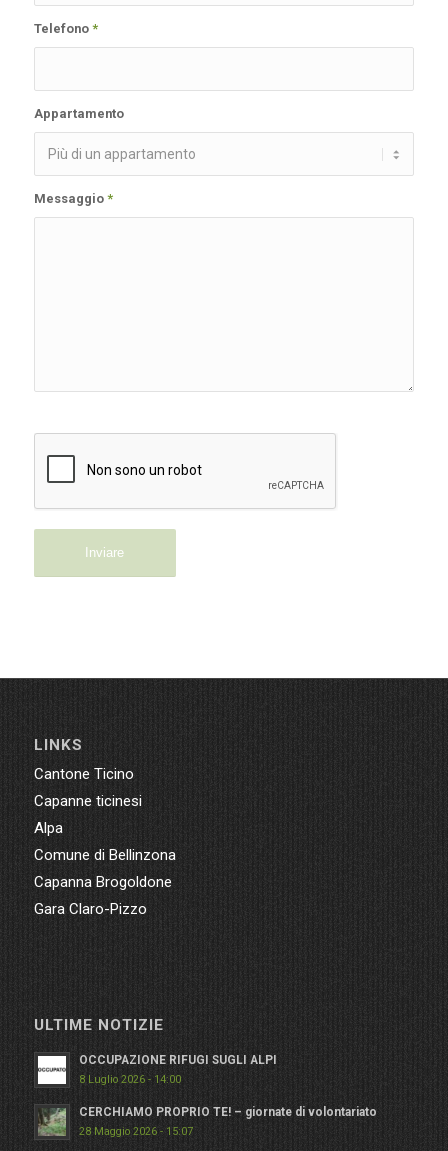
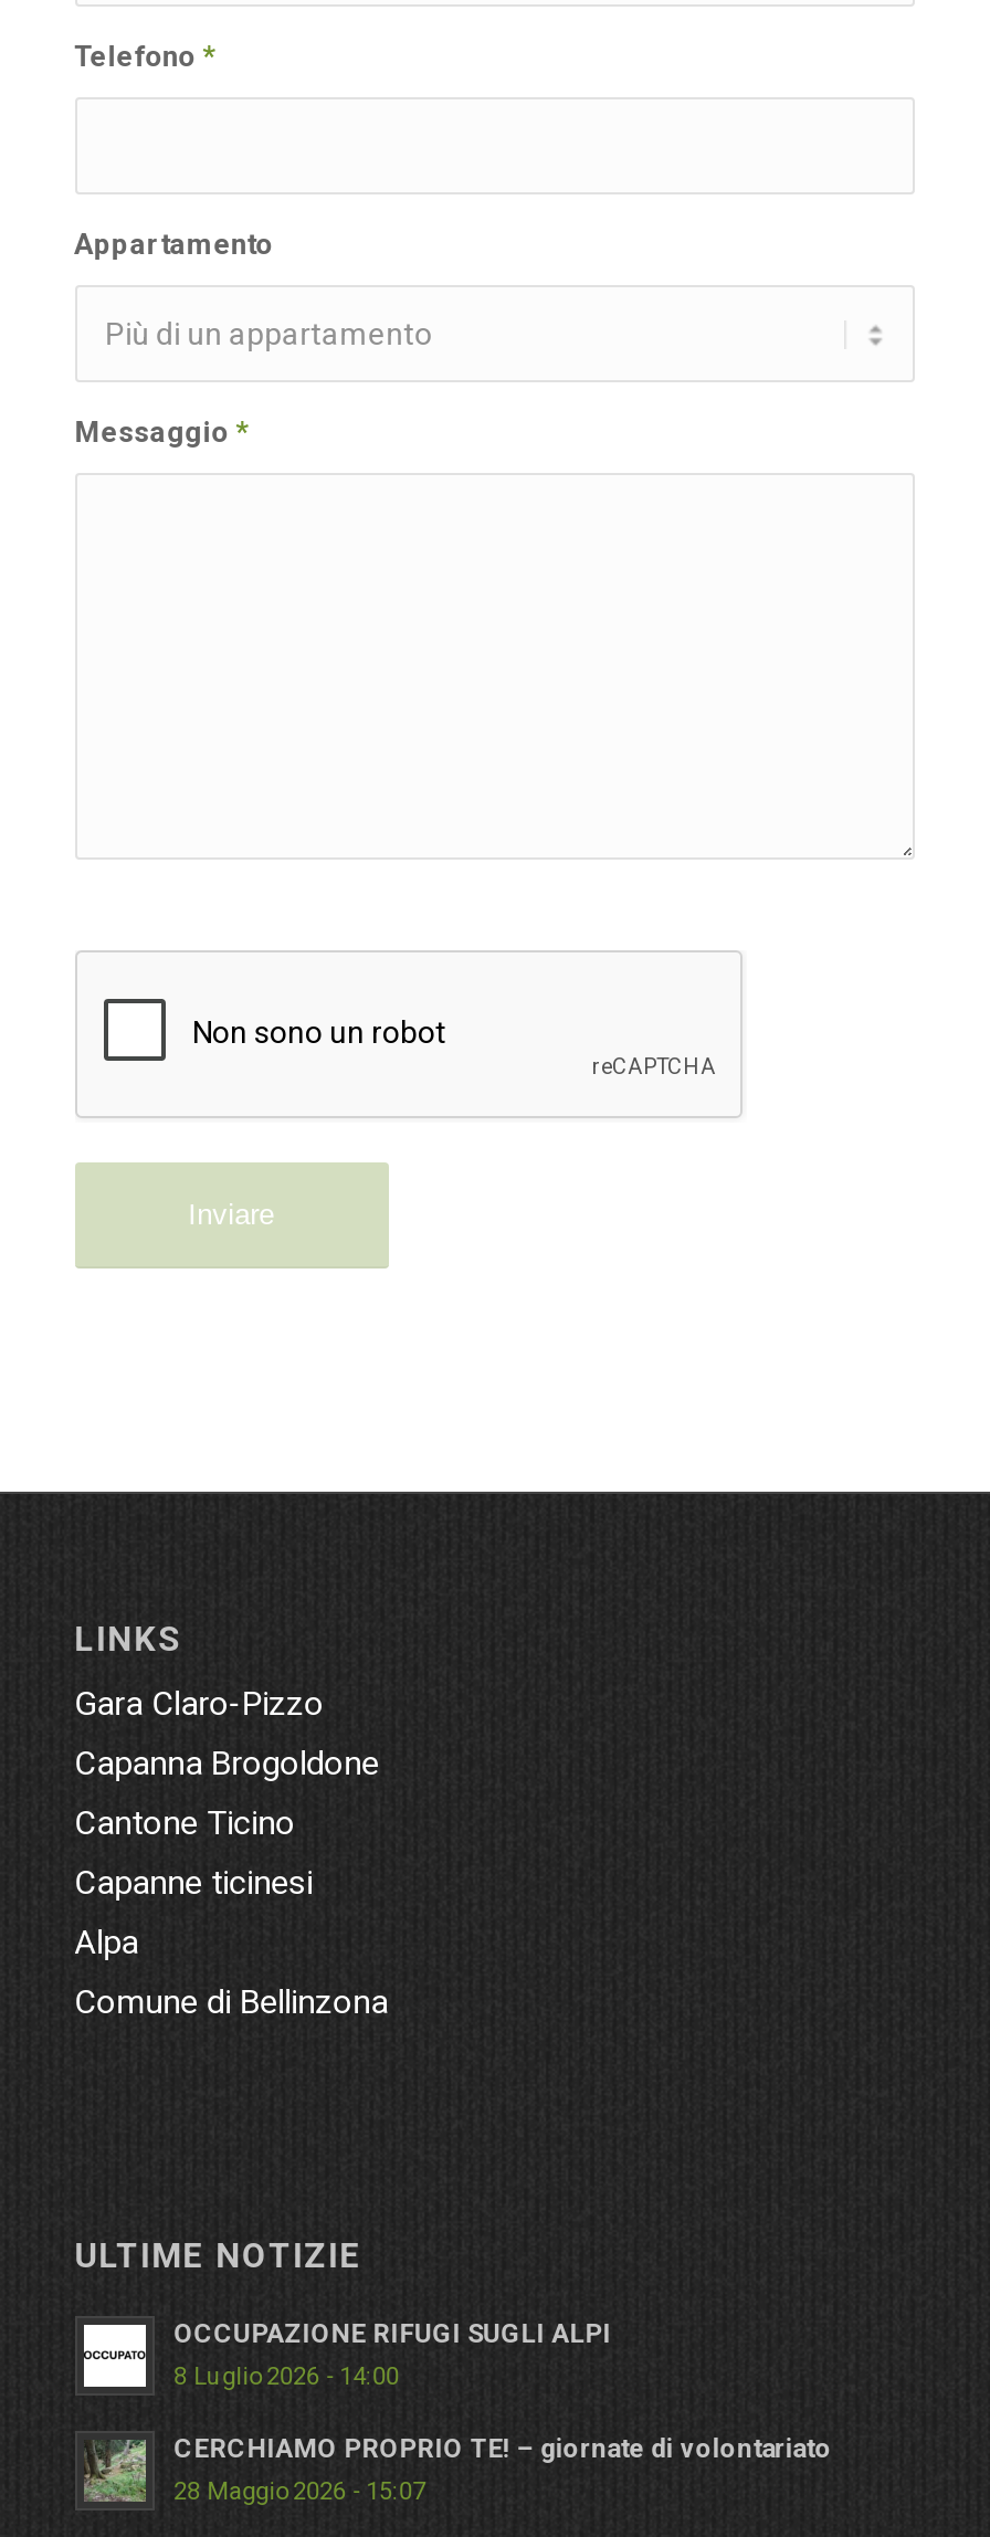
moved [34,765,176,864] -> [74,1804,388,2023]: Cantone Ticino | Capanne ticinesi | Alpa | Comune di Bellinzona
moved [34,873,172,918] -> [74,1685,379,1785]: Capanna Brogoldone | Gara Claro-Pizzo

